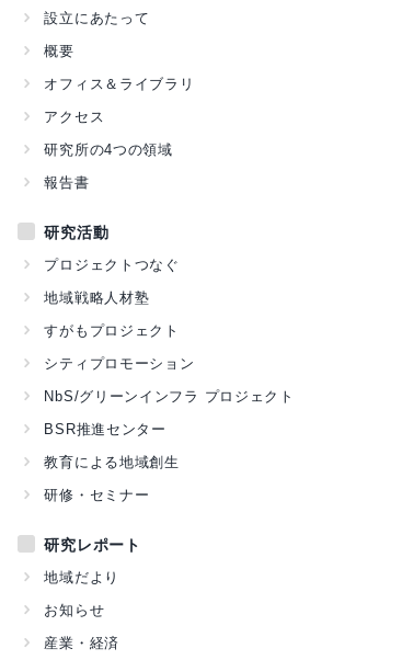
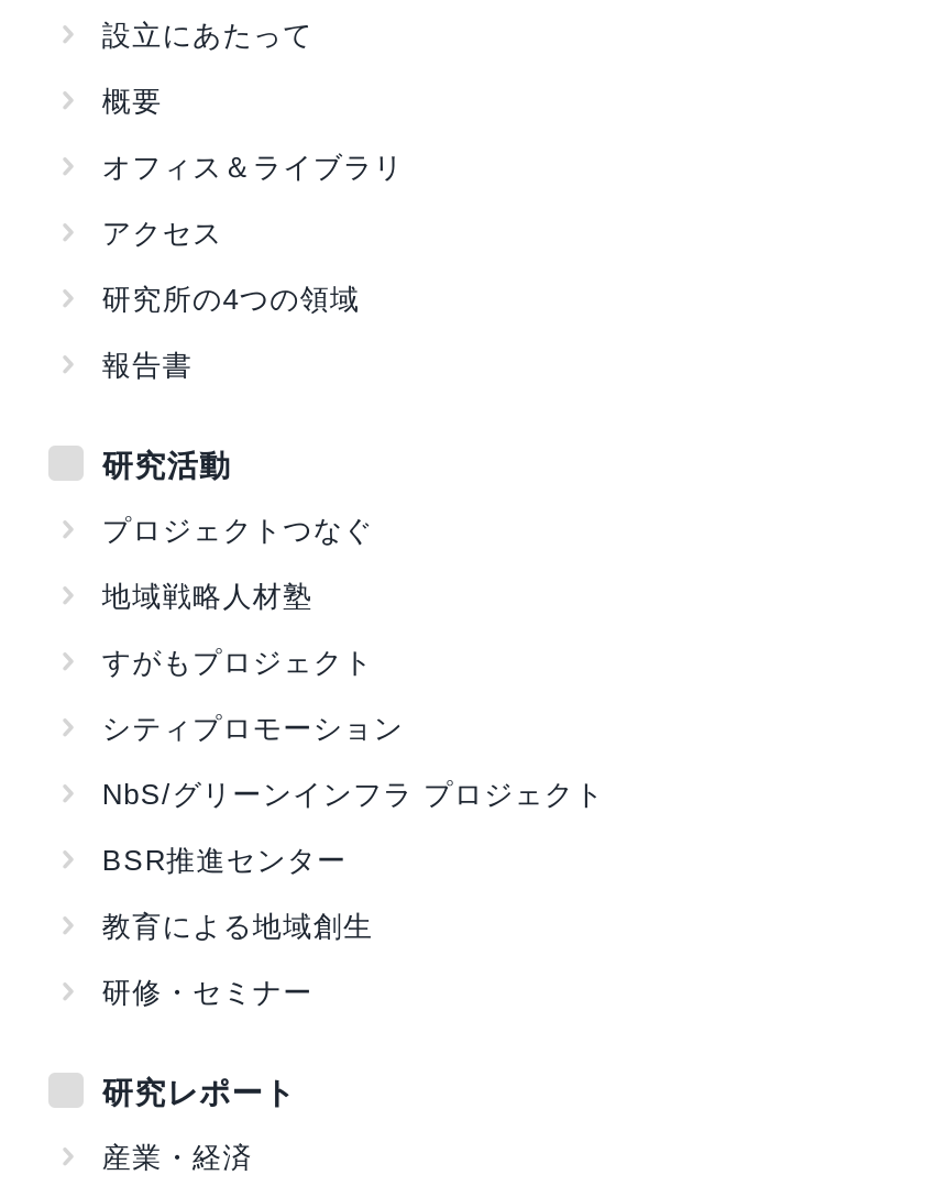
[44,569,119,619] 地域だより | お知らせ -> none

